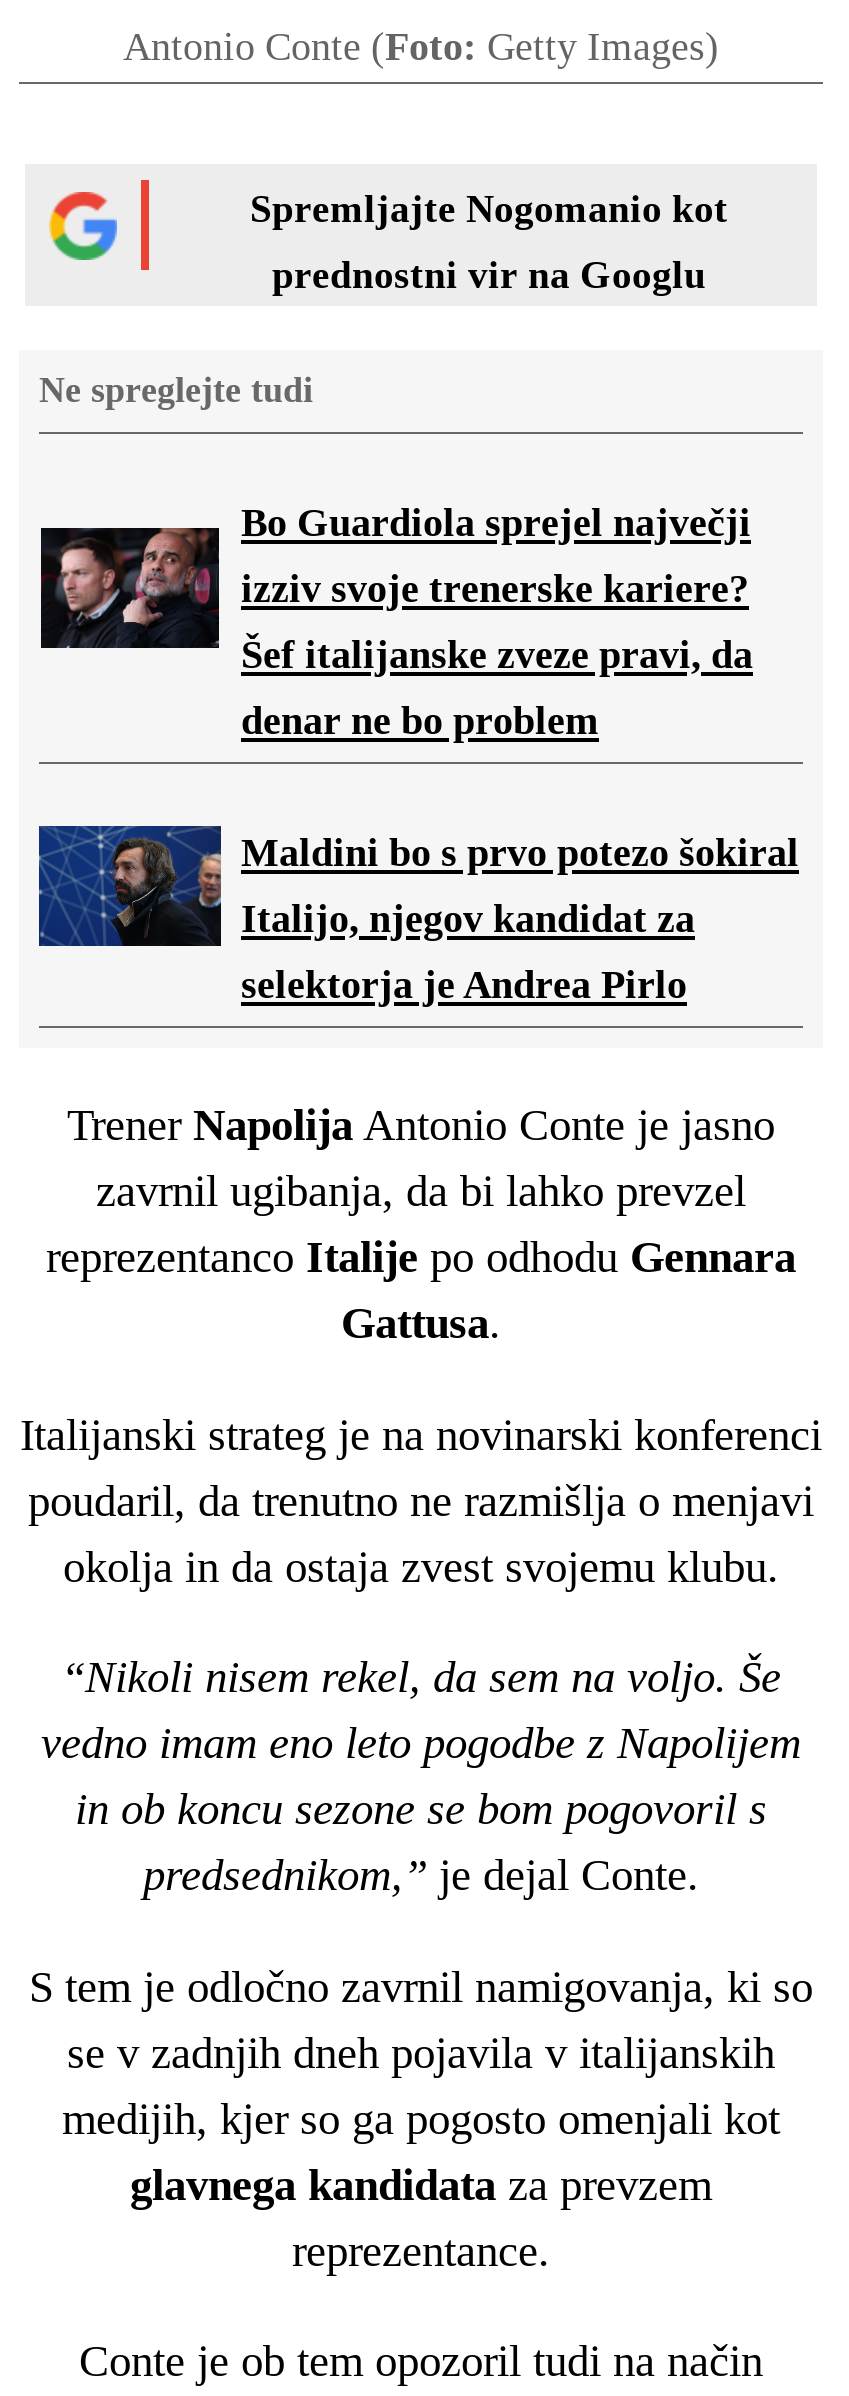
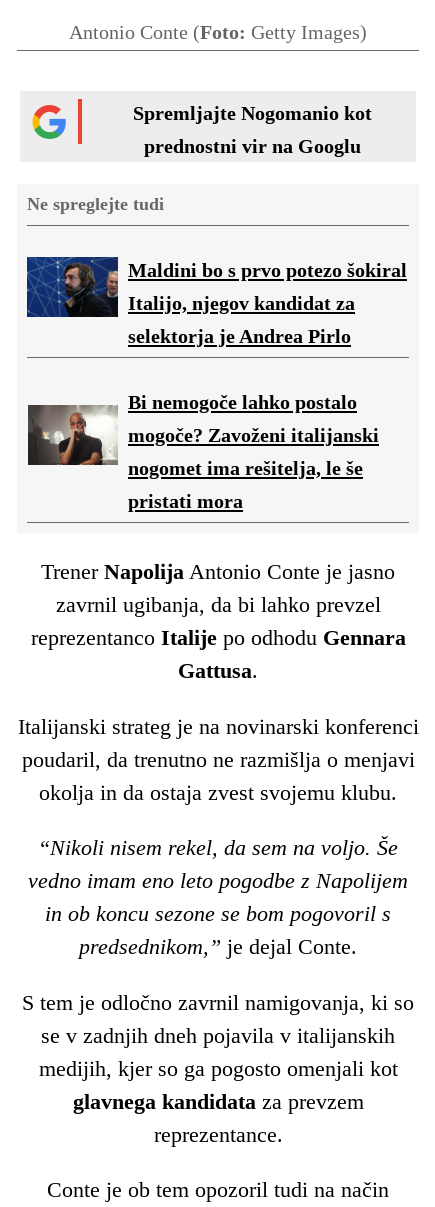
[39,501,753,743] [image] | Bo Guardiola sprejel največji | izziv svoje trenerske kariere? | Šef italijanske zveze pravi, da | denar ne bo problem -> none
moved [37,824,799,1007] -> [26,256,407,347]: [image] | Maldini bo s prvo potezo šokiral | Italijo, njegov kandidat za | selektorja je Andrea Pirlo
none -> [27,391,379,512] [image] | Bi nemogoče lahko postalo | mogoče? Zavoženi italijanski | nogomet ima rešitelja, le še | pristati mora

